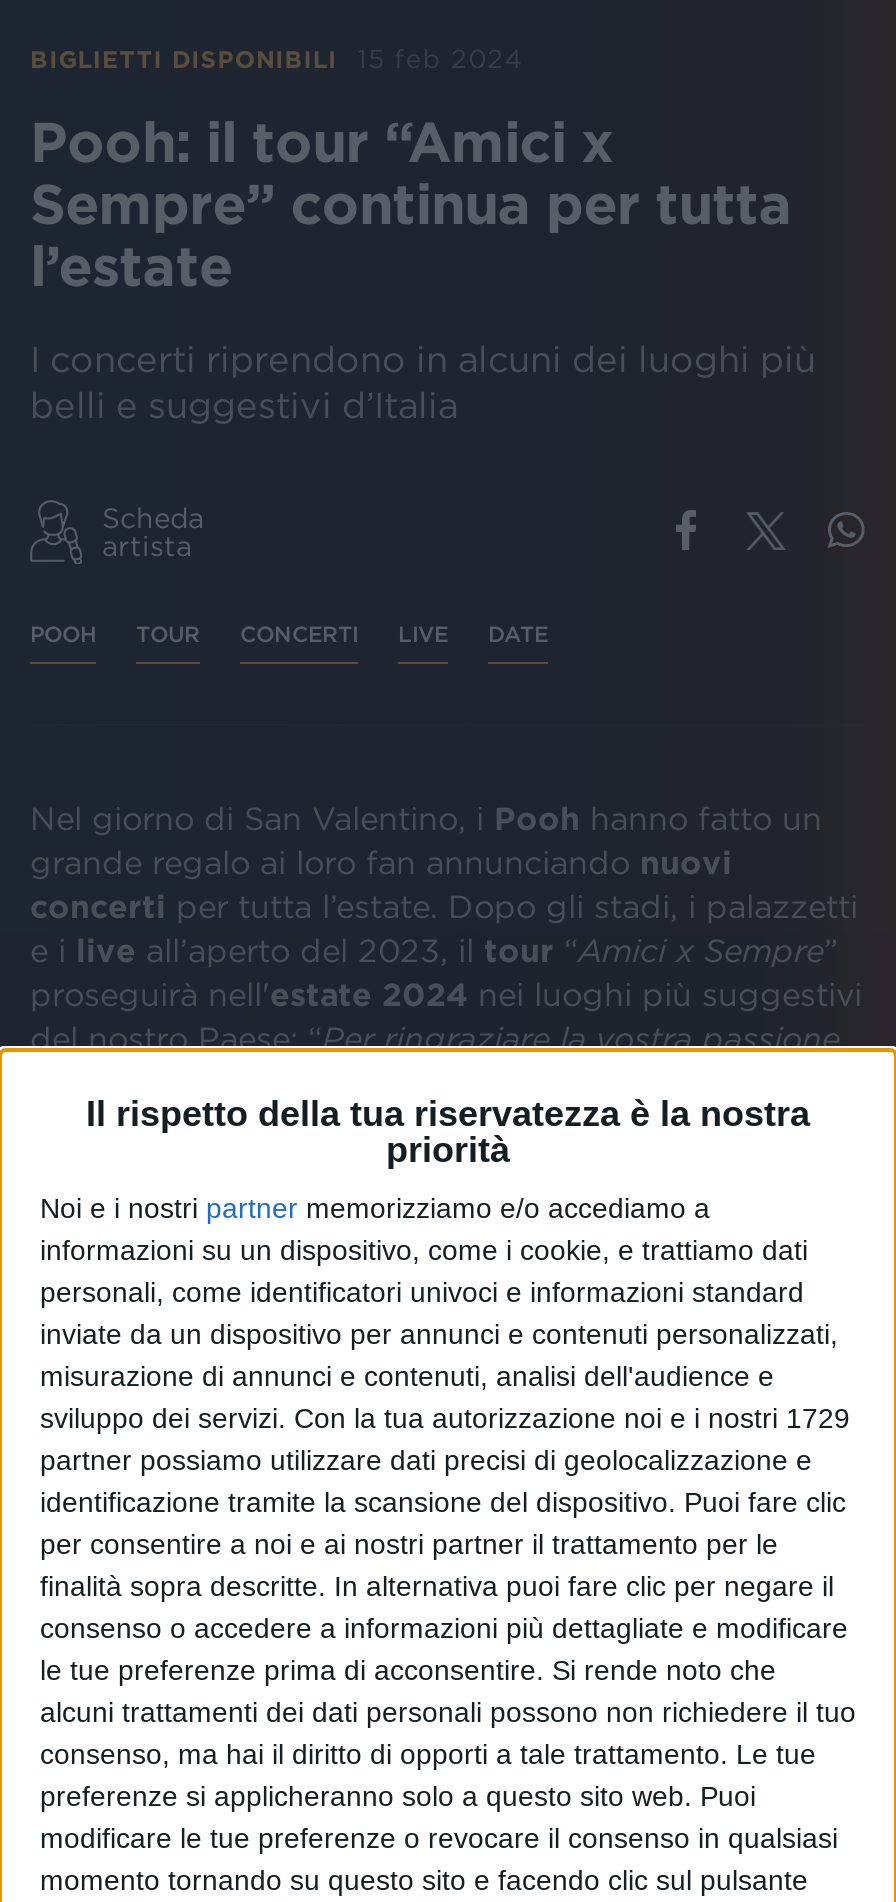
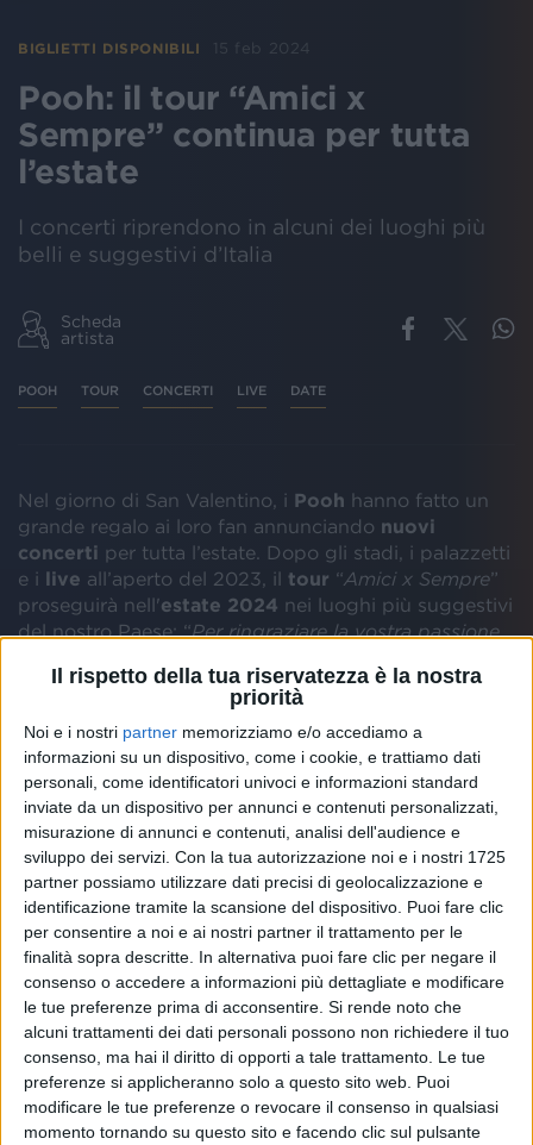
[40,1401,850,1433] sviluppo dei servizi. Con la tua autorizzazione noi e i nostri 1729 -> [24,847,506,866] sviluppo dei servizi. Con la tua autorizzazione noi e i nostri 1725

